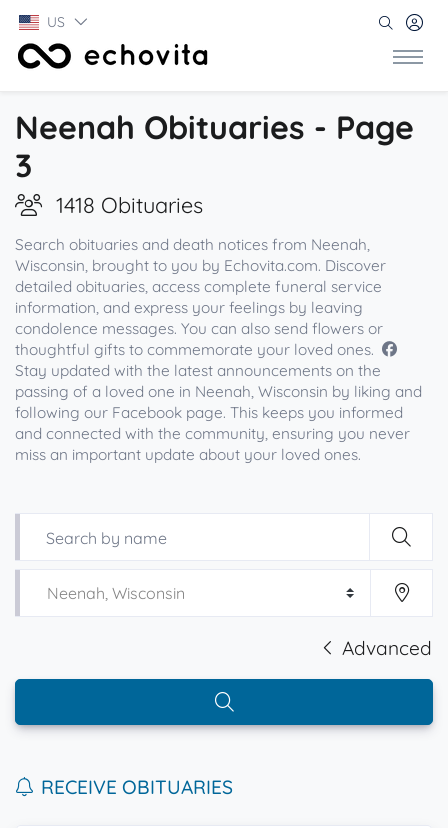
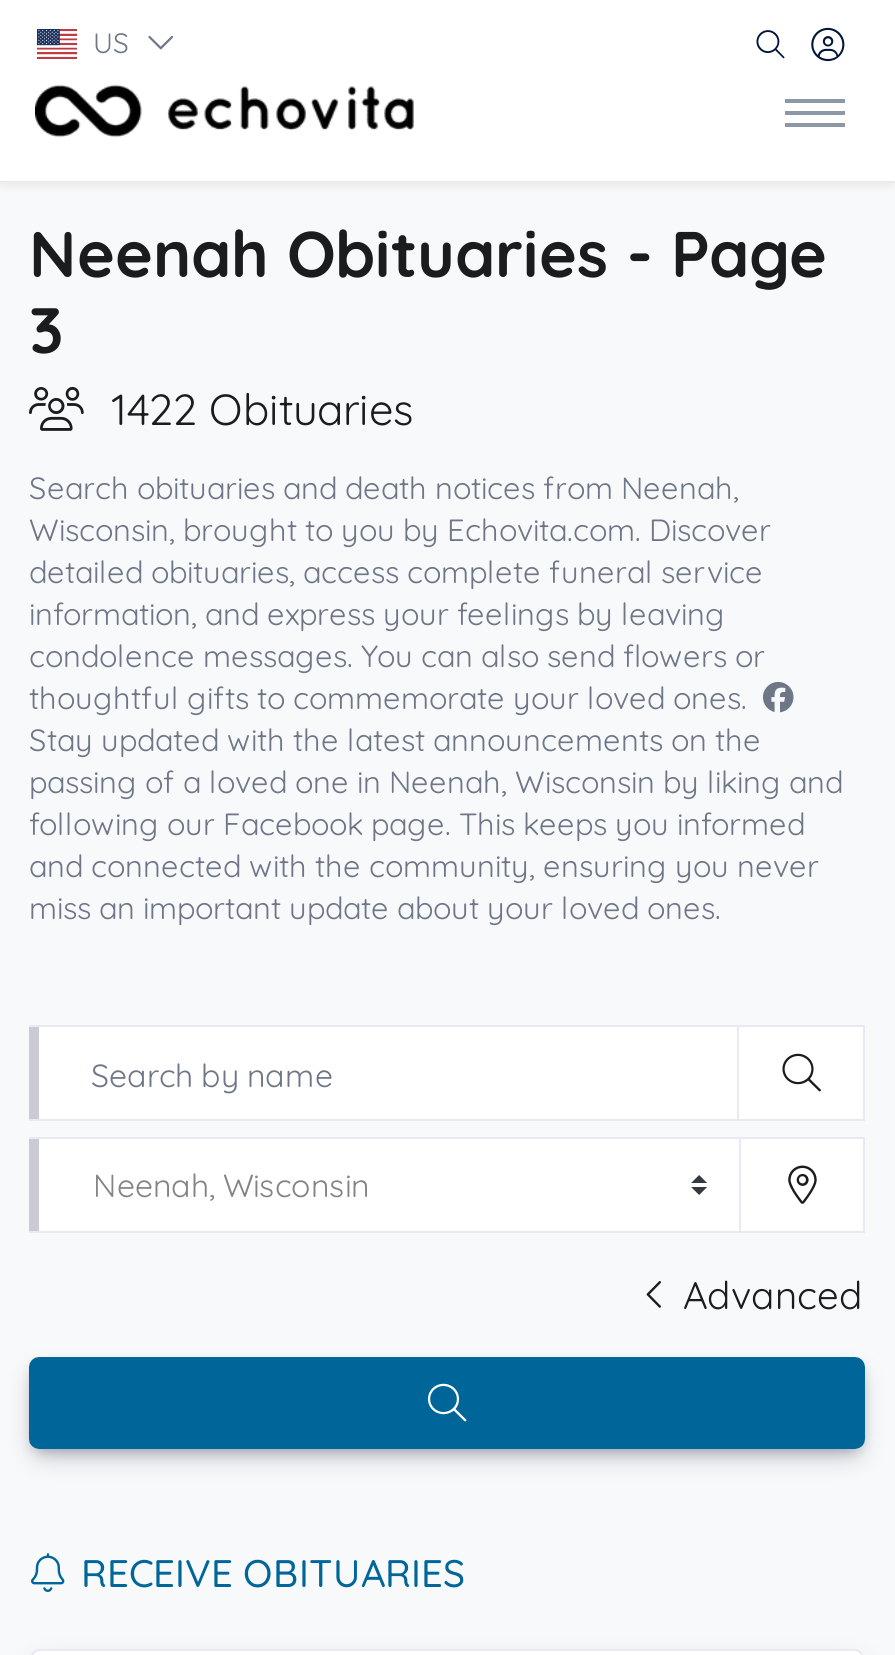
[56,191,203,218] 1418 Obituaries -> [111,381,413,435] 1422 Obituaries

